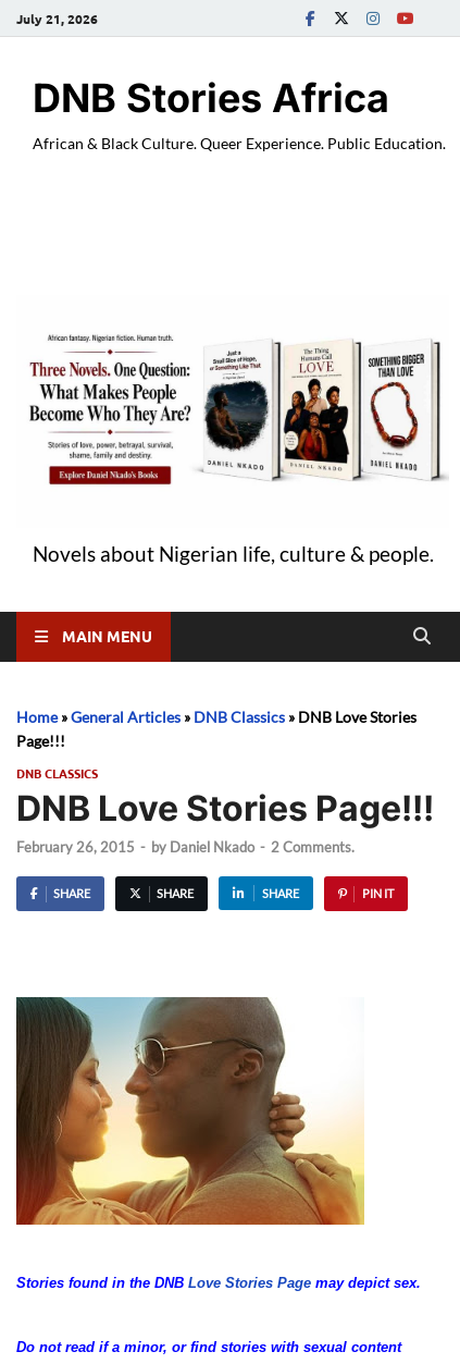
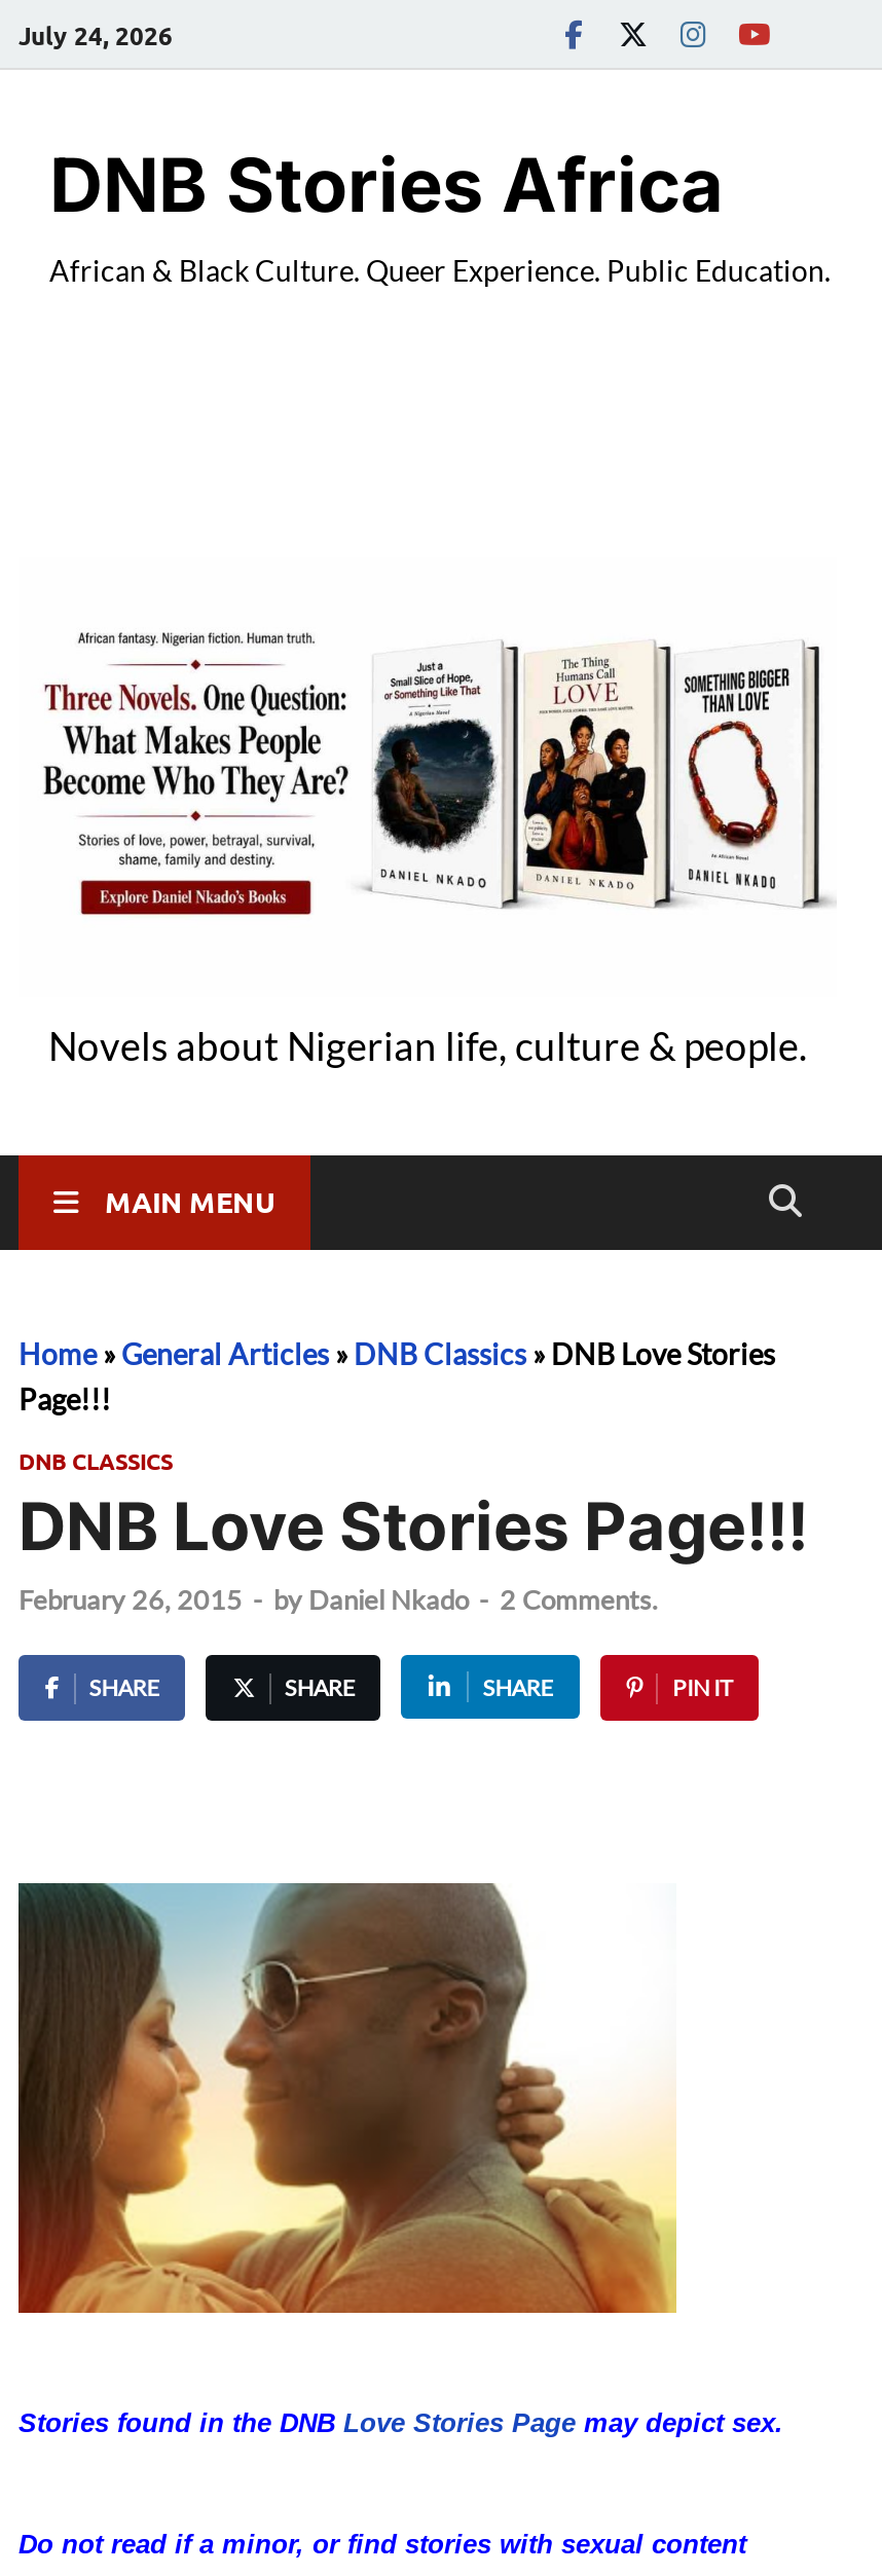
[16,9,98,27] July 21, 2026 -> [19,17,173,50] July 24, 2026

